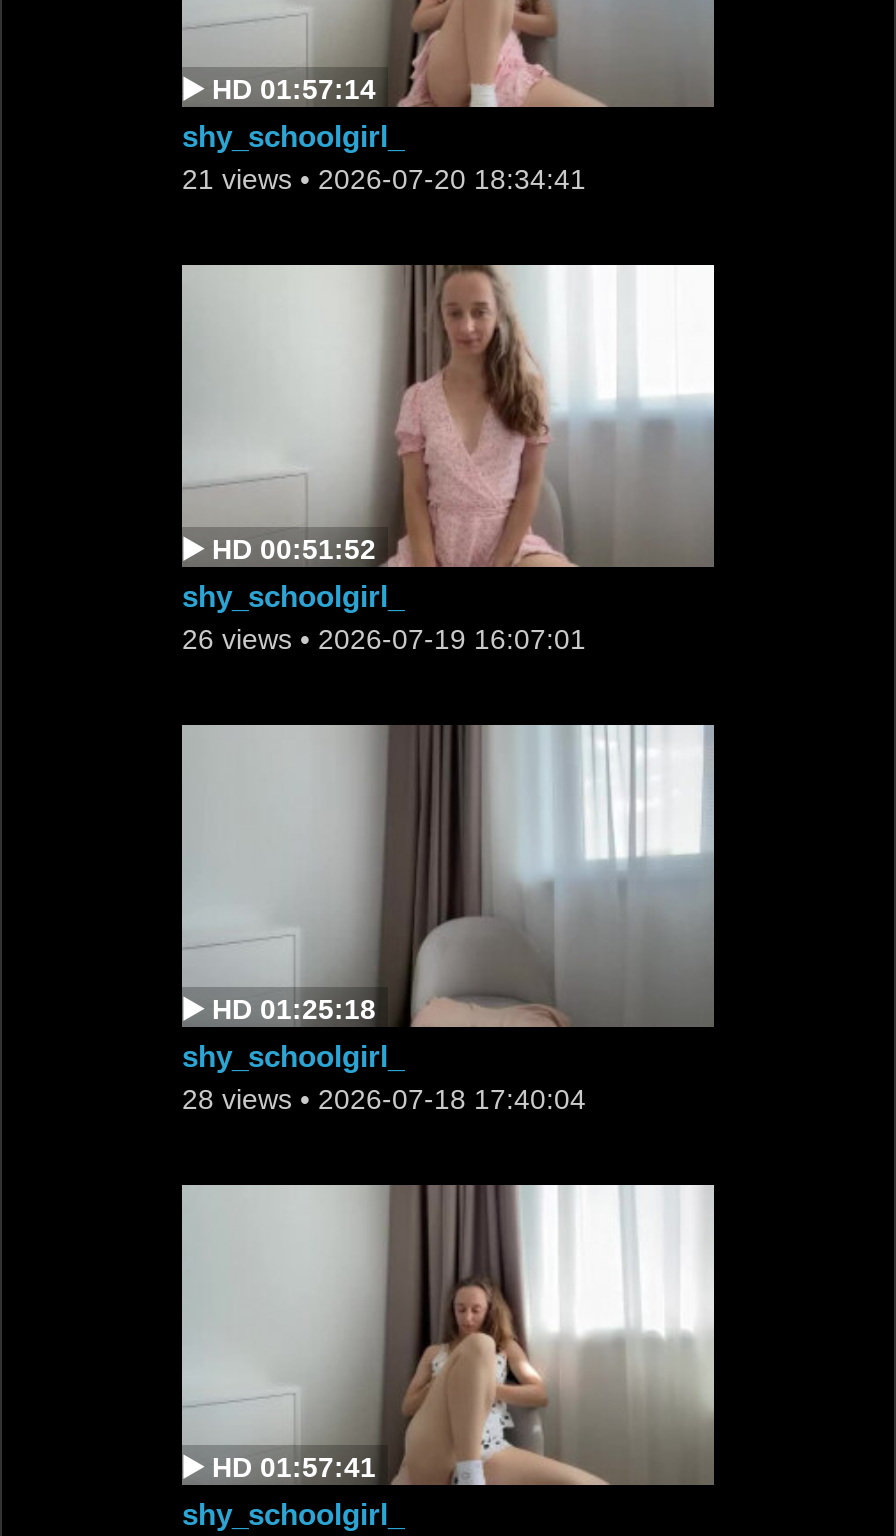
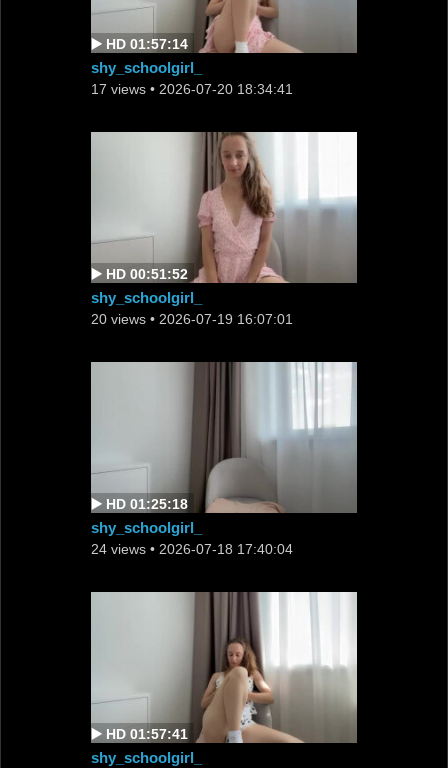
[182,163,586,195] 21 views • 2026-07-20 18:34:41 -> [91,81,293,97] 17 views • 2026-07-20 18:34:41
[182,622,586,654] 26 views • 2026-07-19 16:07:01 -> [91,311,293,327] 20 views • 2026-07-19 16:07:01
[182,1082,586,1114] 28 views • 2026-07-18 17:40:04 -> [91,541,293,557] 24 views • 2026-07-18 17:40:04

